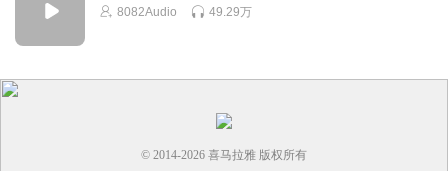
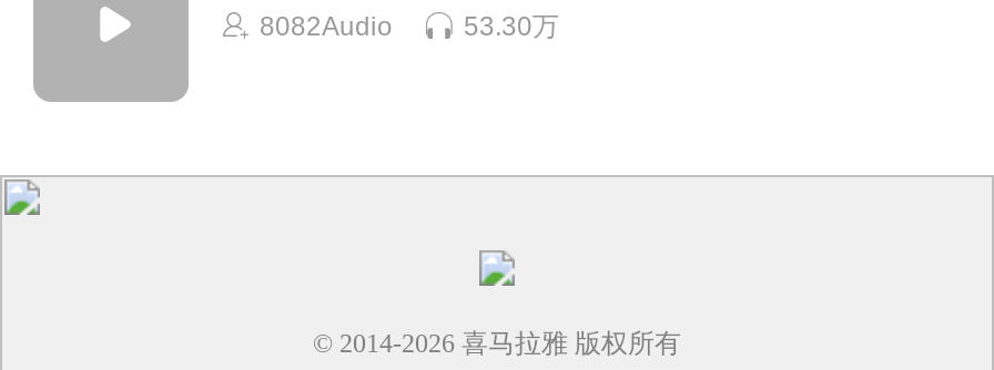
[209,4,252,18] 49.29万 -> [464,10,559,41] 53.30万

